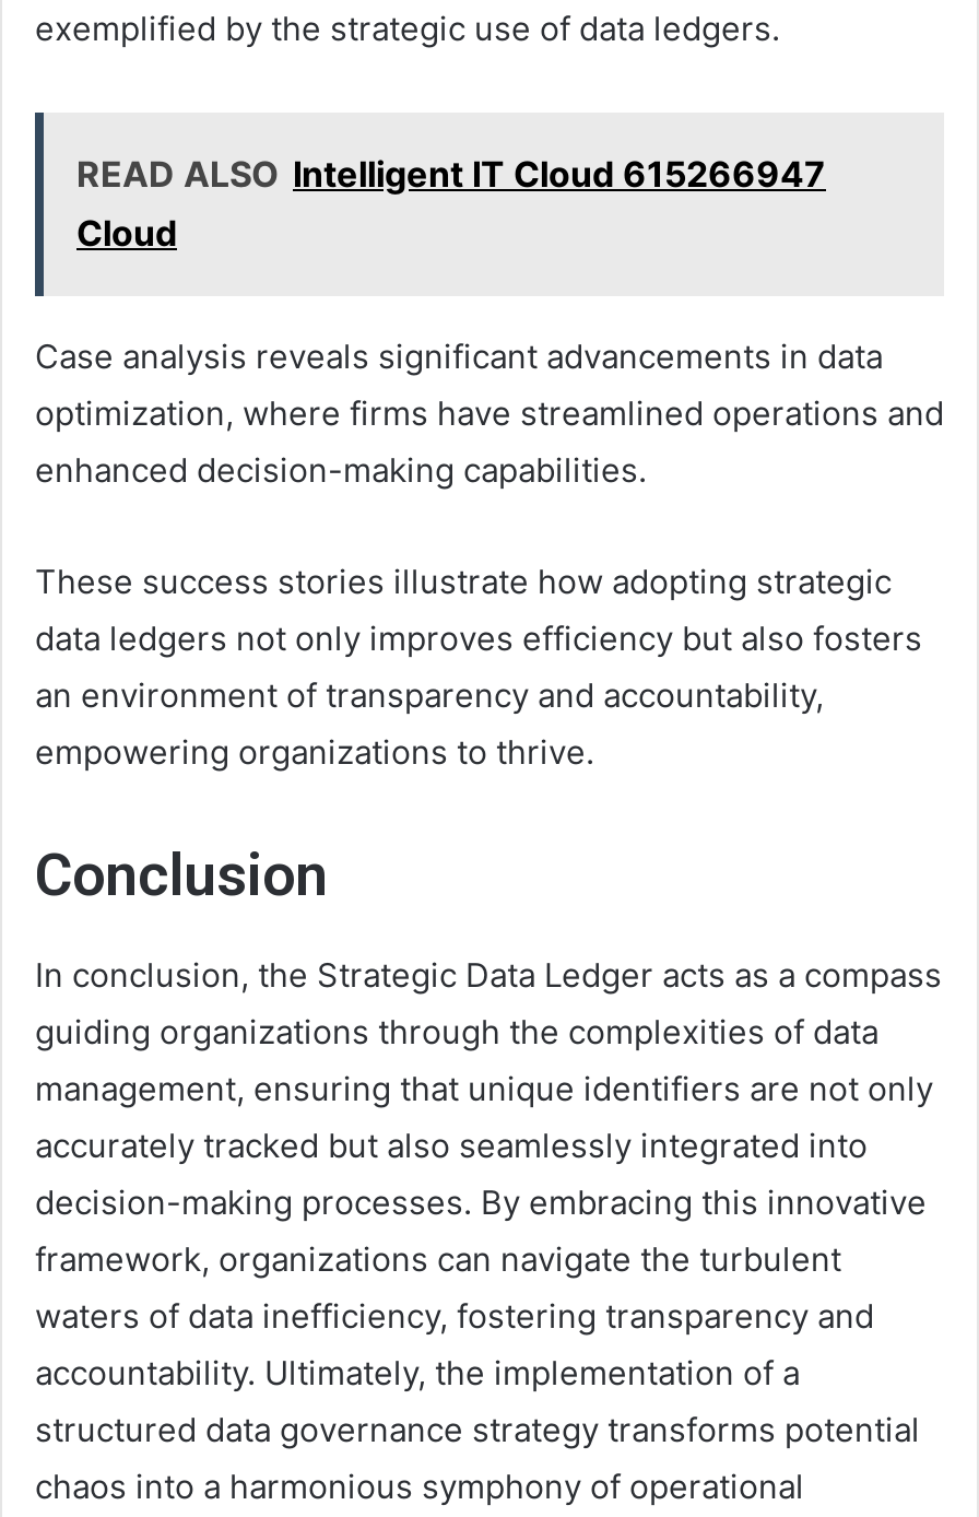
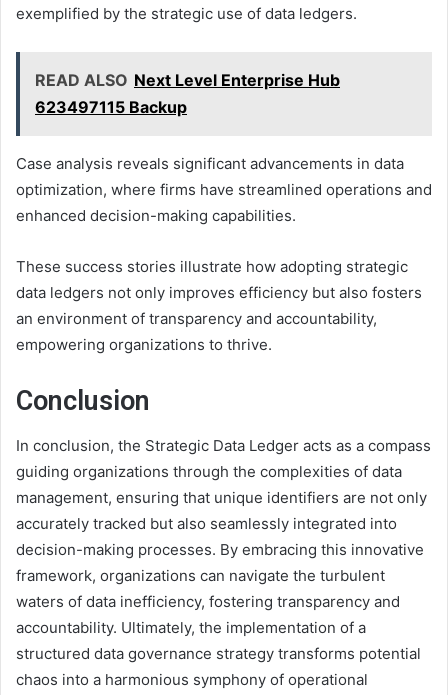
[76,153,826,256] READ ALSO Intelligent IT Cloud 615266947 | Cloud -> [35,70,340,117] READ ALSO Next Level Enterprise Hub | 623497115 Backup

